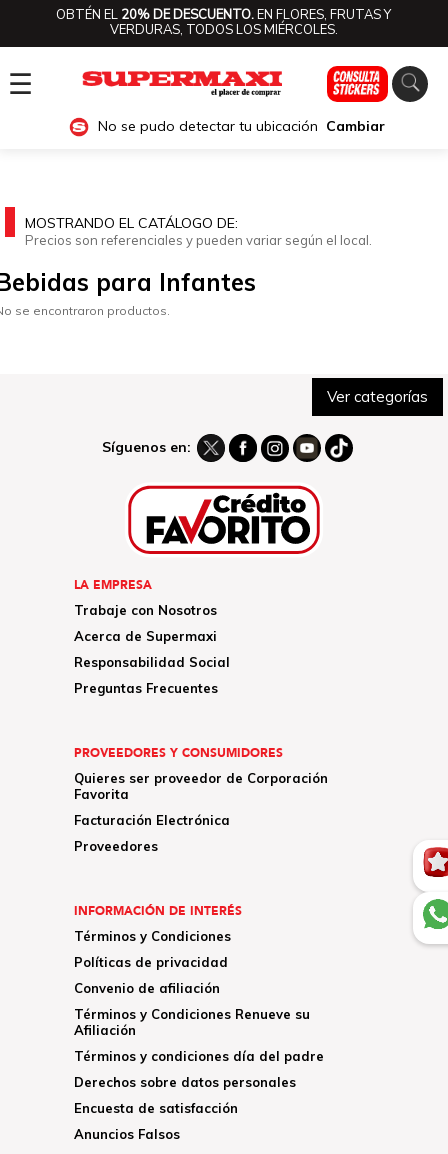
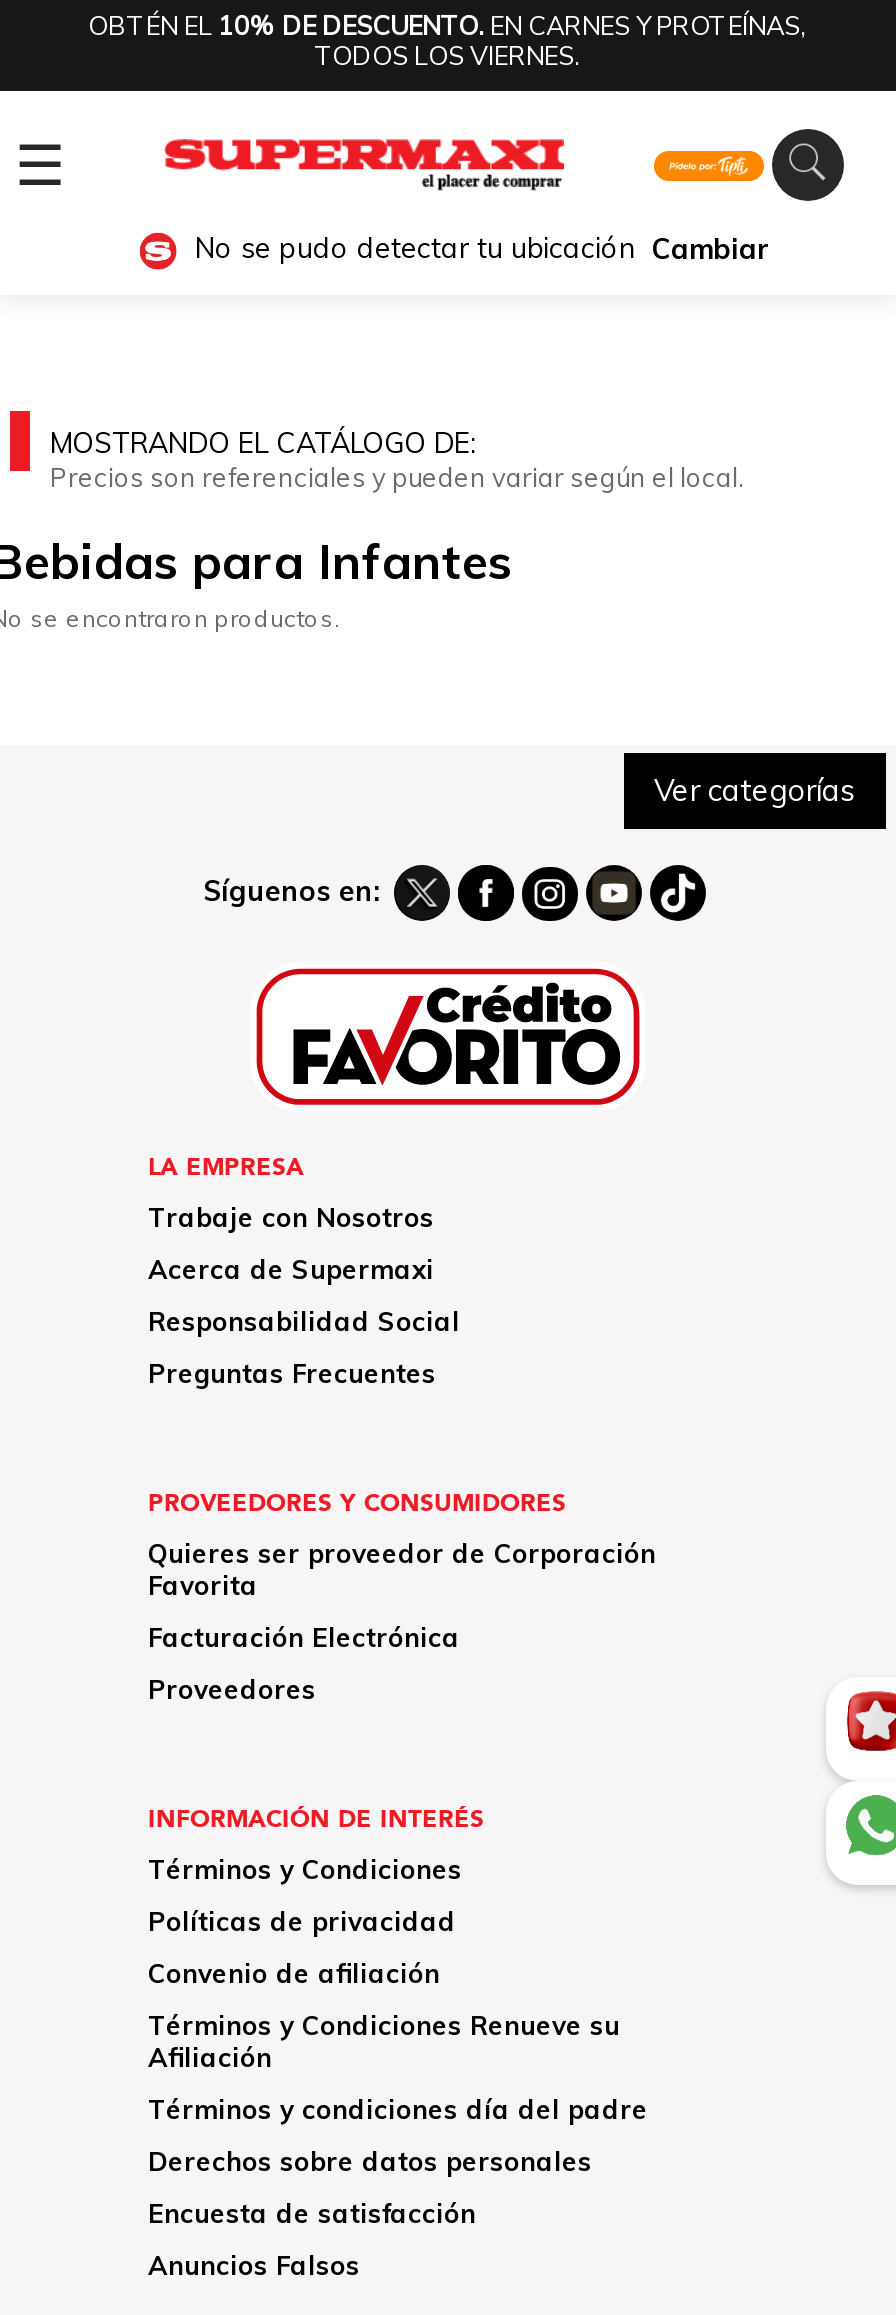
[56,6,391,39] OBTÉN EL 20% DE DESCUENTO. EN FLORES, FRUTAS Y | VERDURAS, TODOS LOS MIÉRCOLES. -> [88,9,806,75] OBTÉN EL 10% DE DESCUENTO. EN CARNES Y PROTEÍNAS, | TODOS LOS VIERNES.
[326,65,429,103] [image] -> [652,129,856,201] [image]

